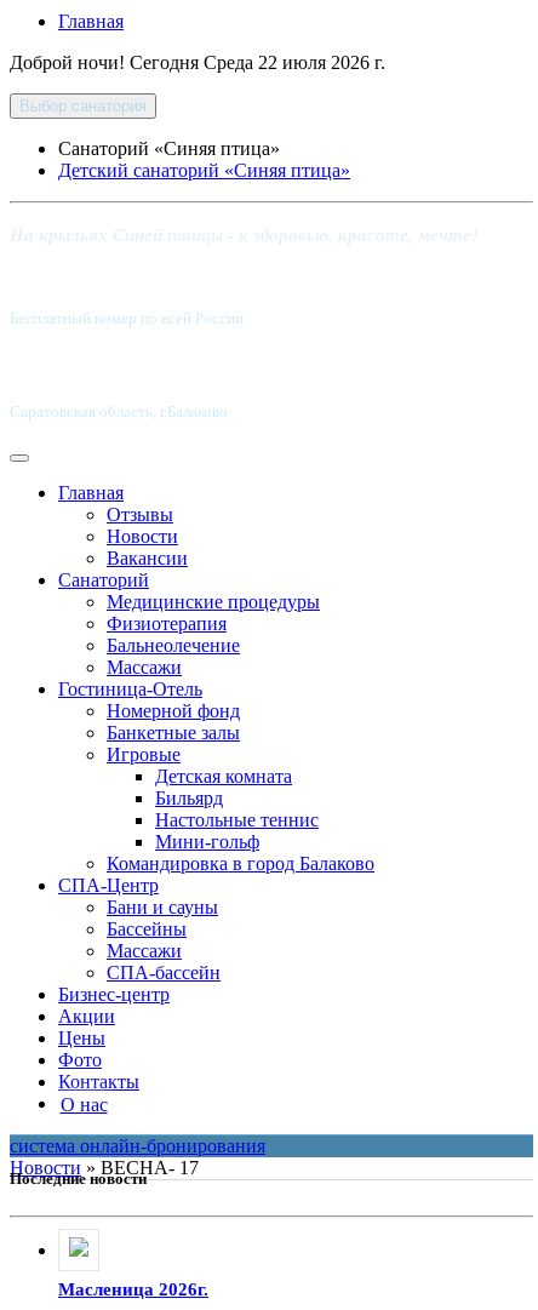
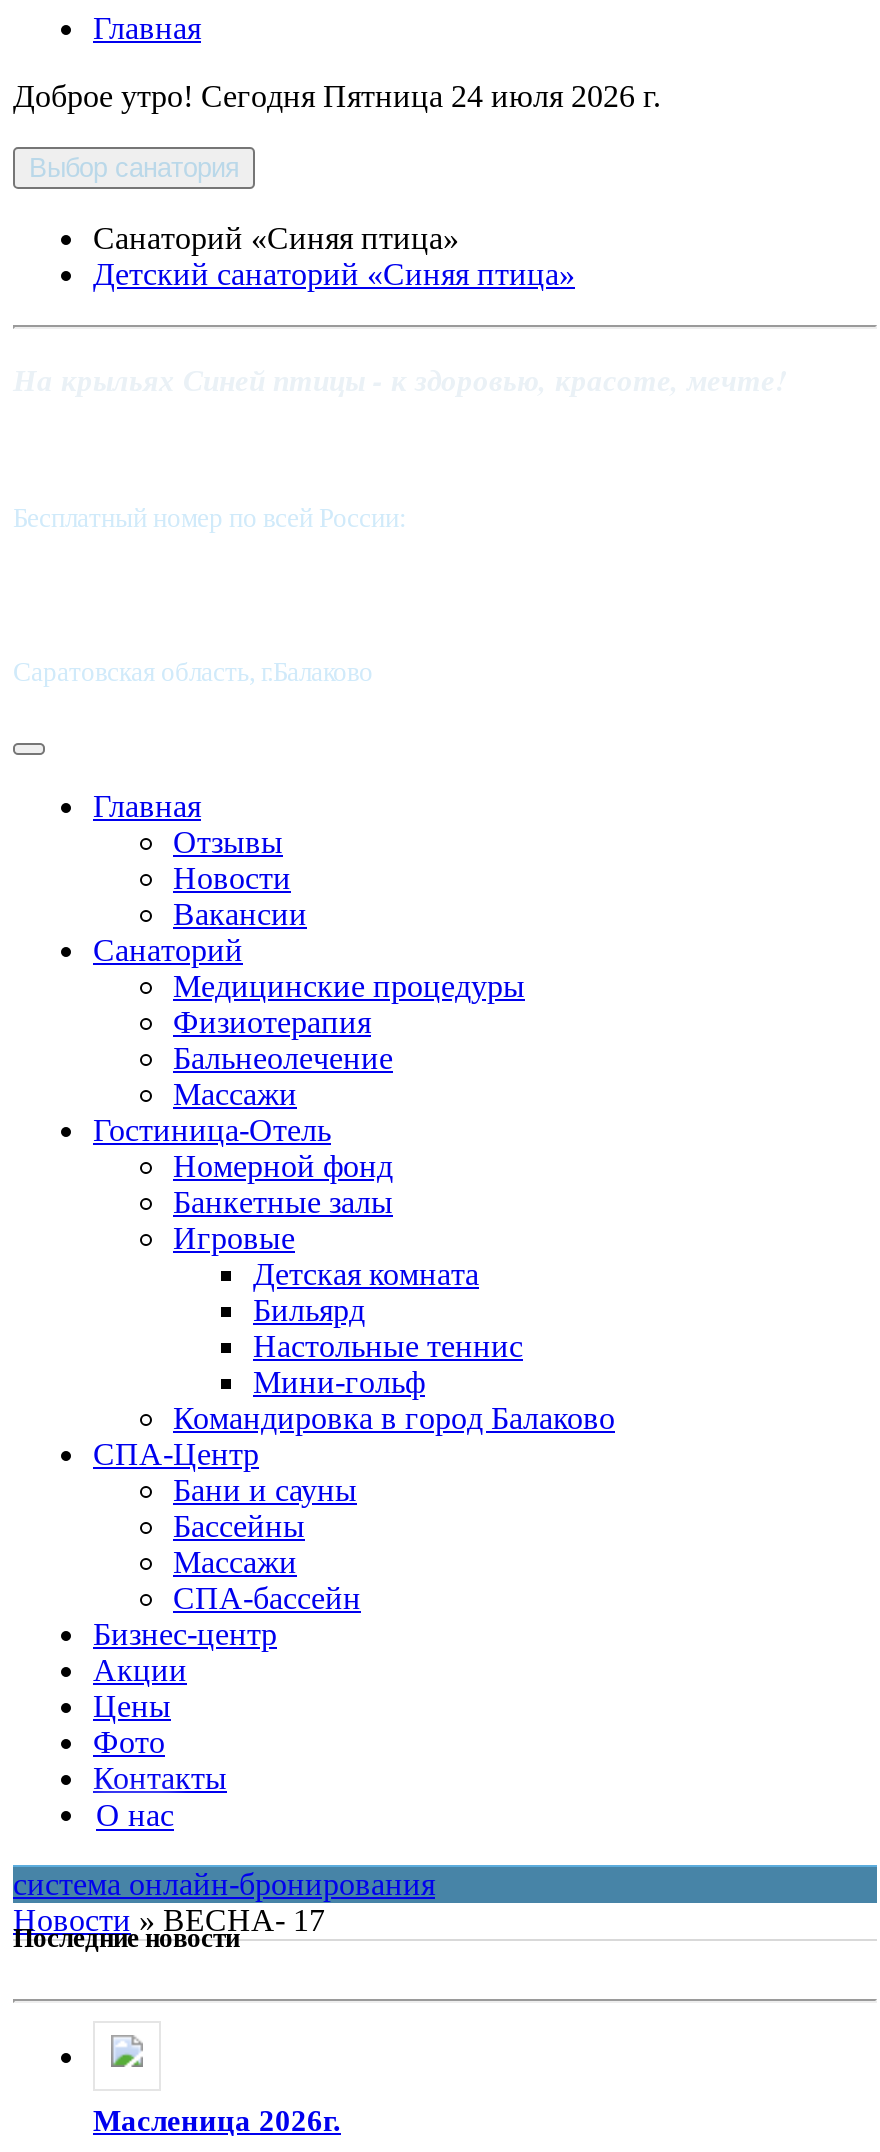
[10,52,385,73] Доброй ночи! Сегодня Среда 22 июля 2026 г. -> [13,79,661,113] Доброе утро! Сегодня Пятница 24 июля 2026 г.

